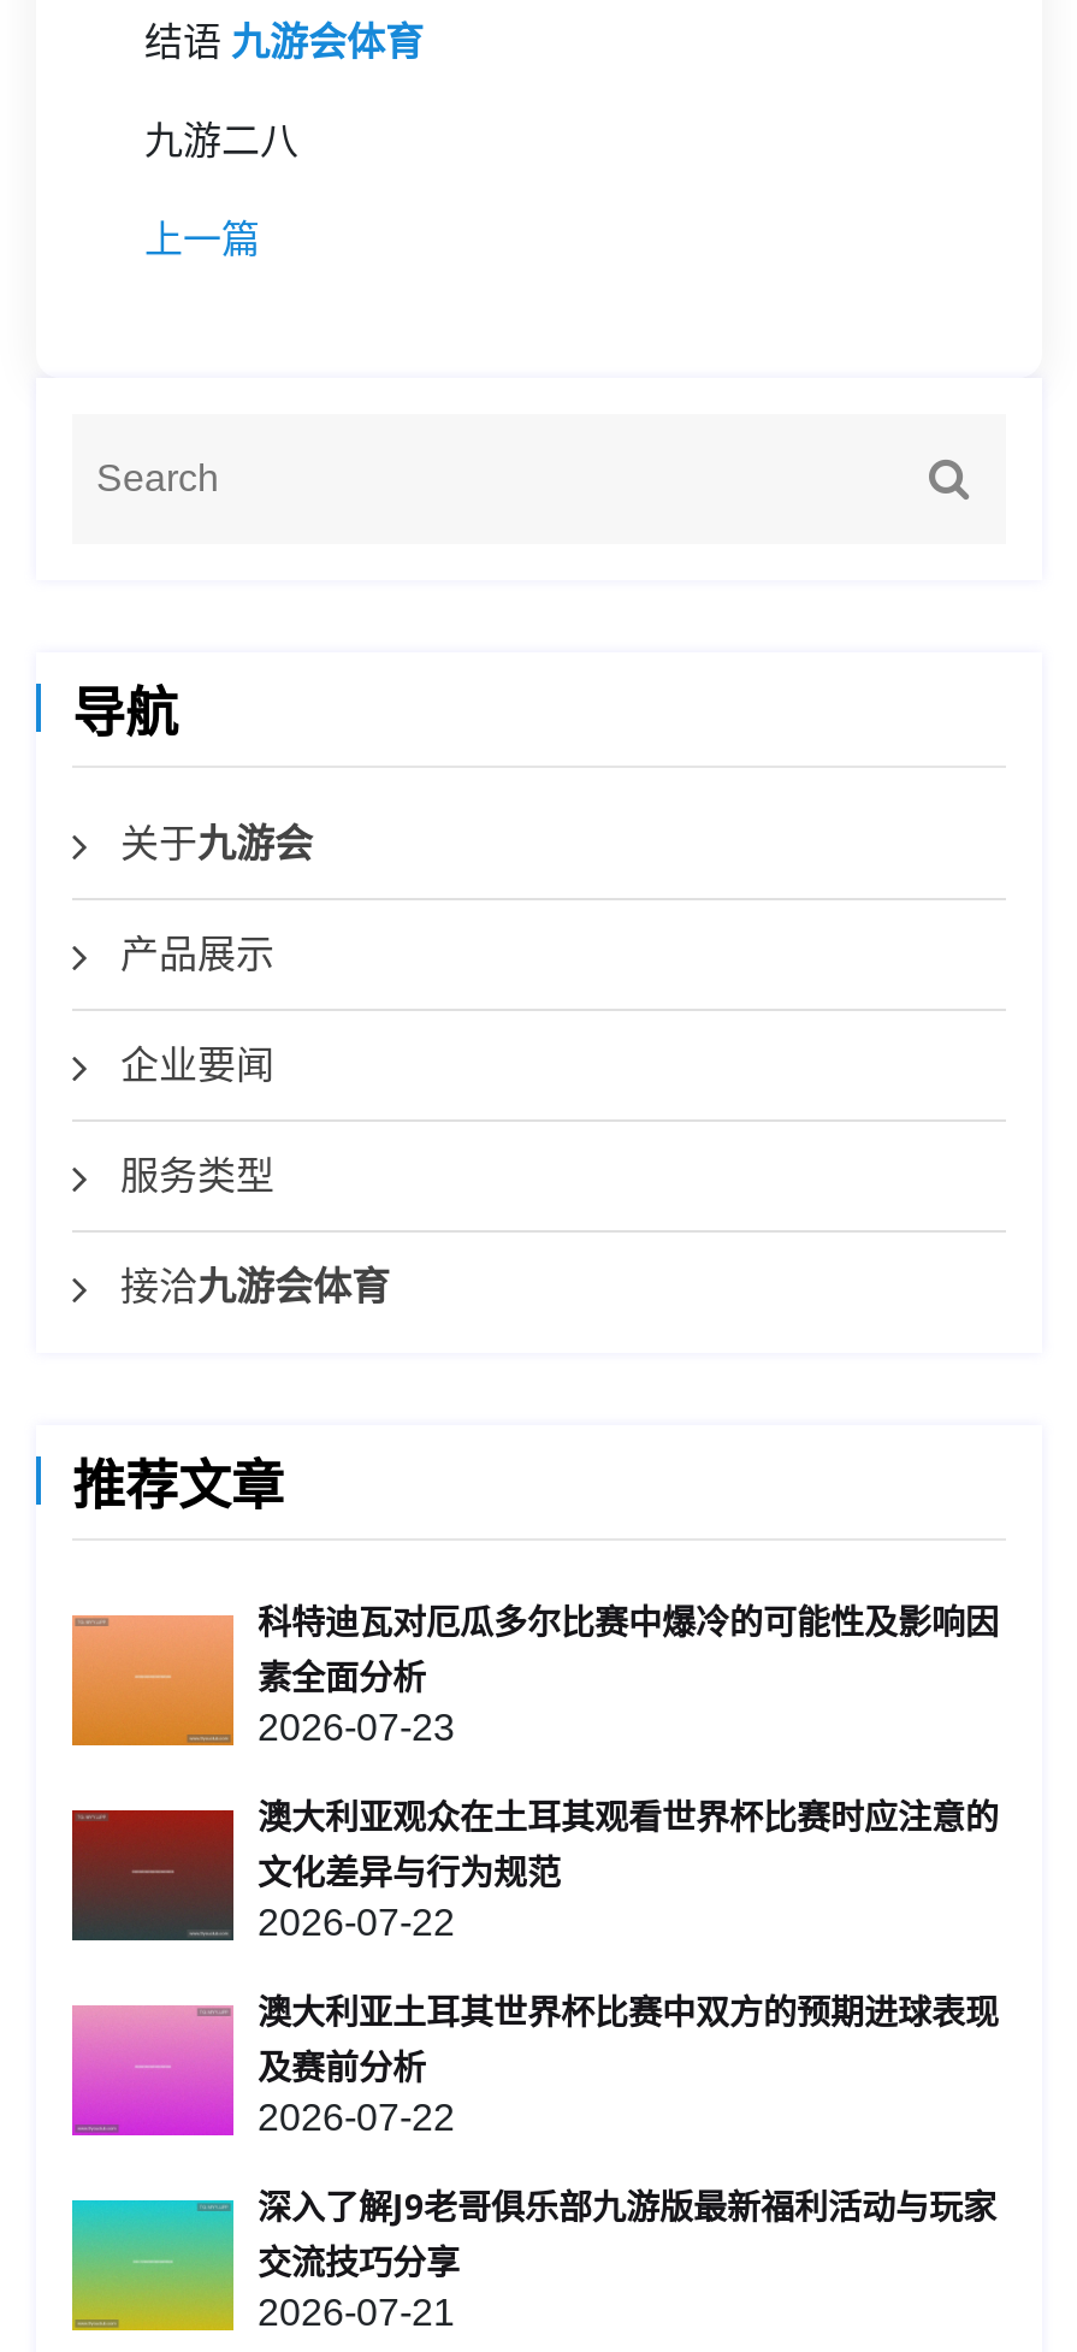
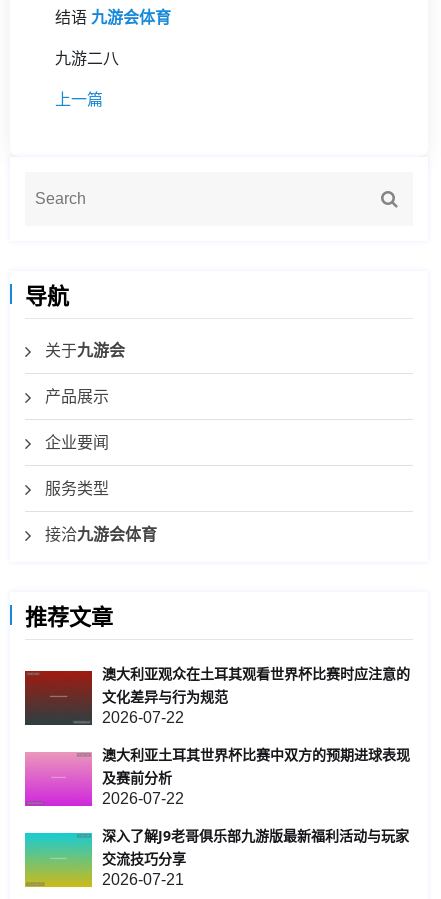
[70,1599,999,1749] [image] | 科特迪瓦对厄瓜多尔比赛中爆冷的可能性及影响因 | 素全面分析 | 2026-07-23 -> none

